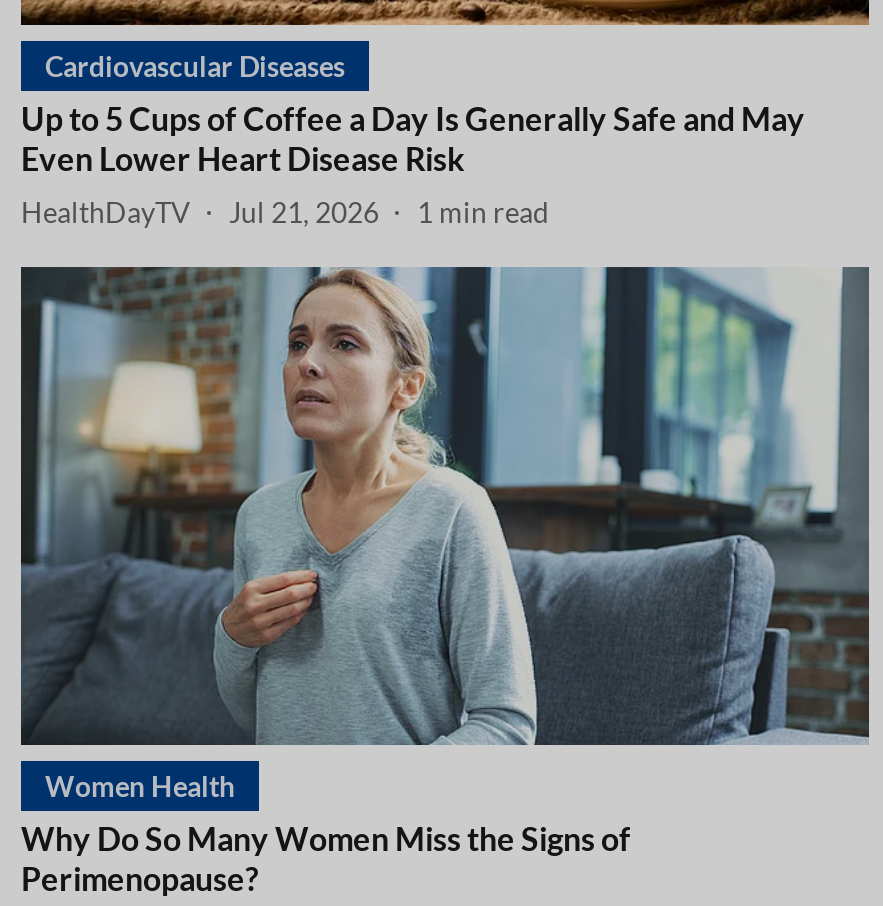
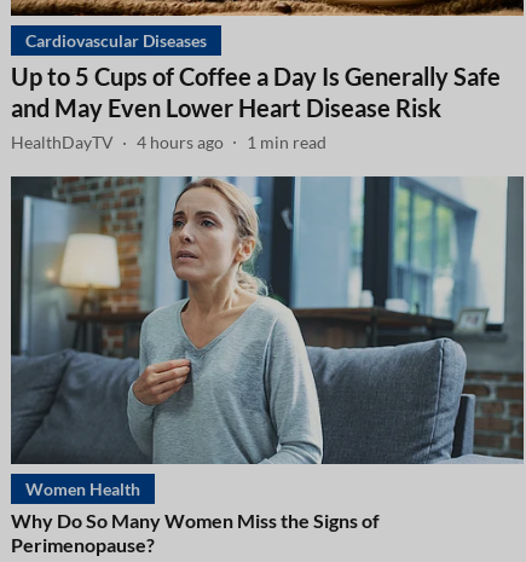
[21,194,549,228] HealthDayTV Jul 21, 2026 1 min read -> [11,132,326,152] HealthDayTV 4 hours ago 1 min read

